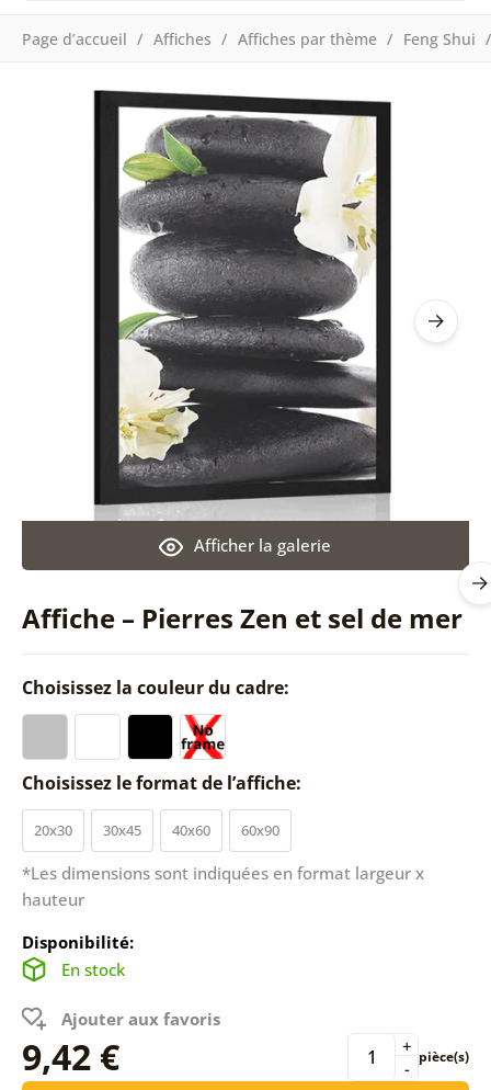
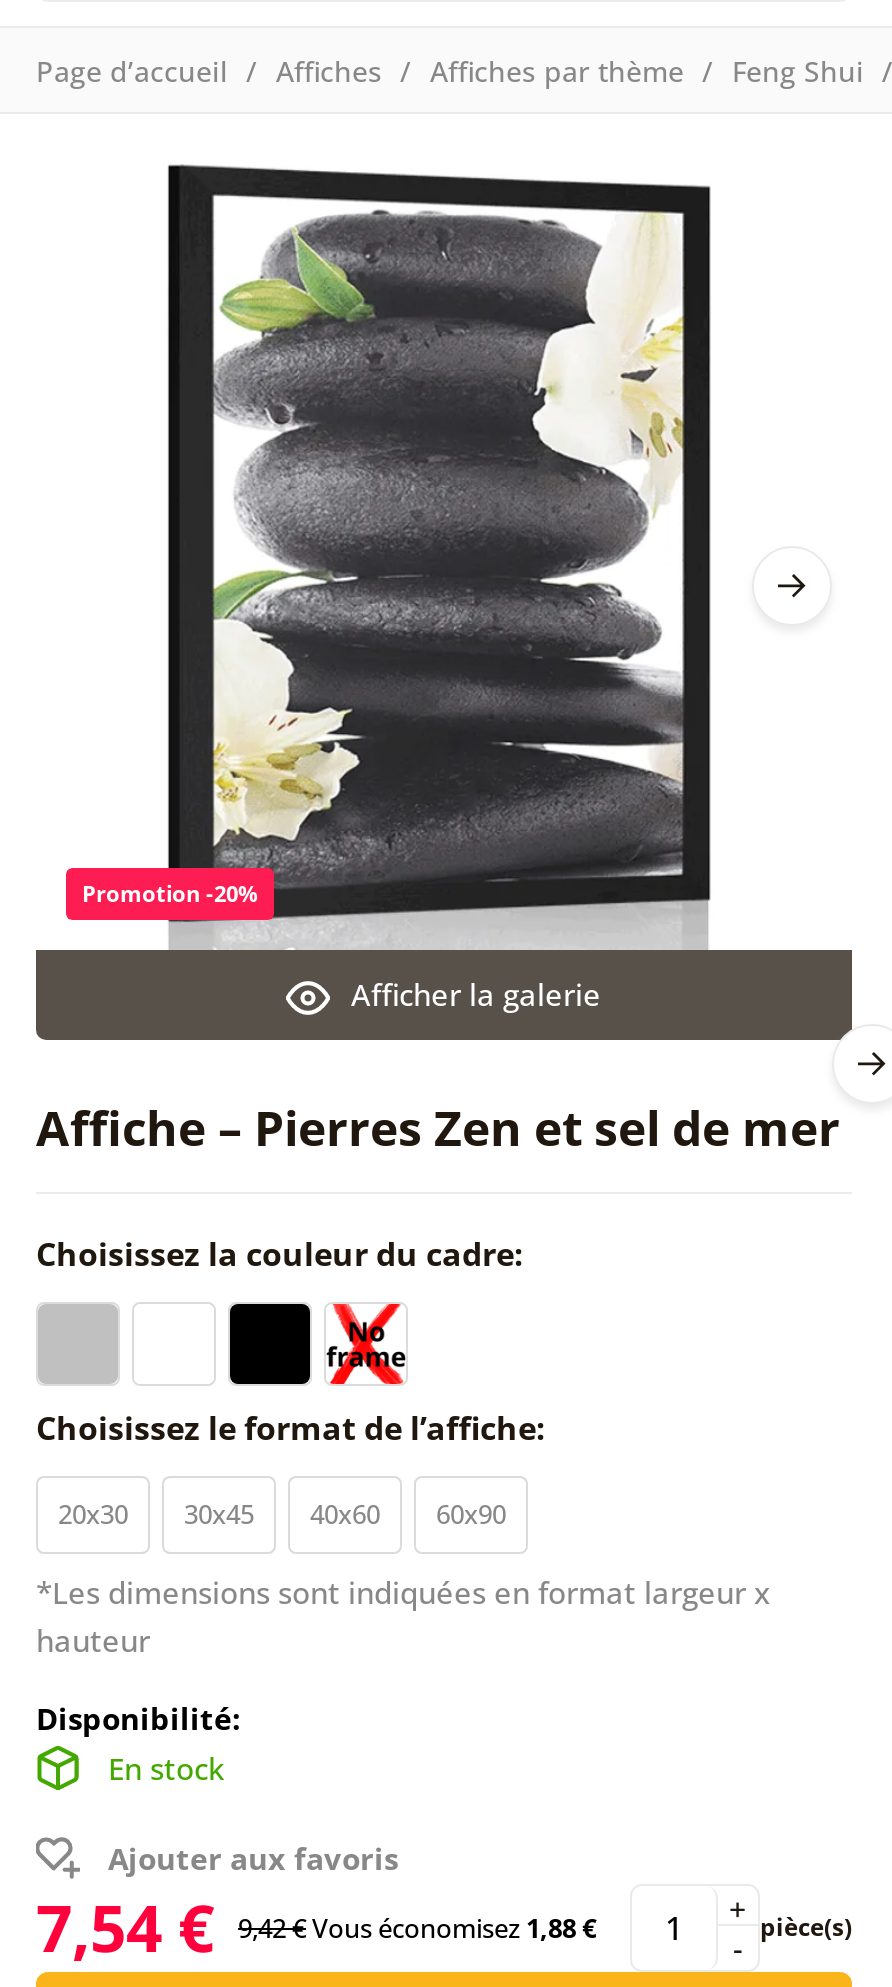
none -> [82,878,258,908] Promotion -20%
[22,1033,119,1080] 9,42 € -> [36,1884,596,1970] 7,54 € | 9,42 € Vous économisez 1,88 €

